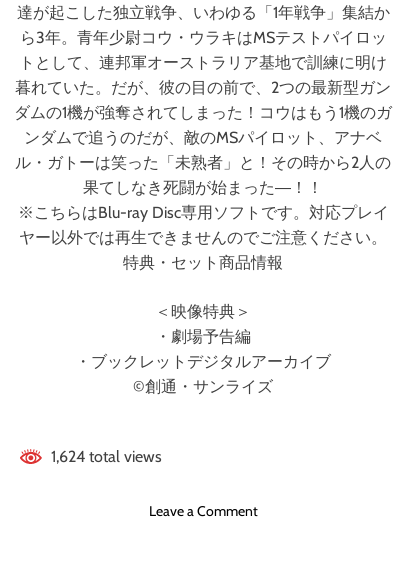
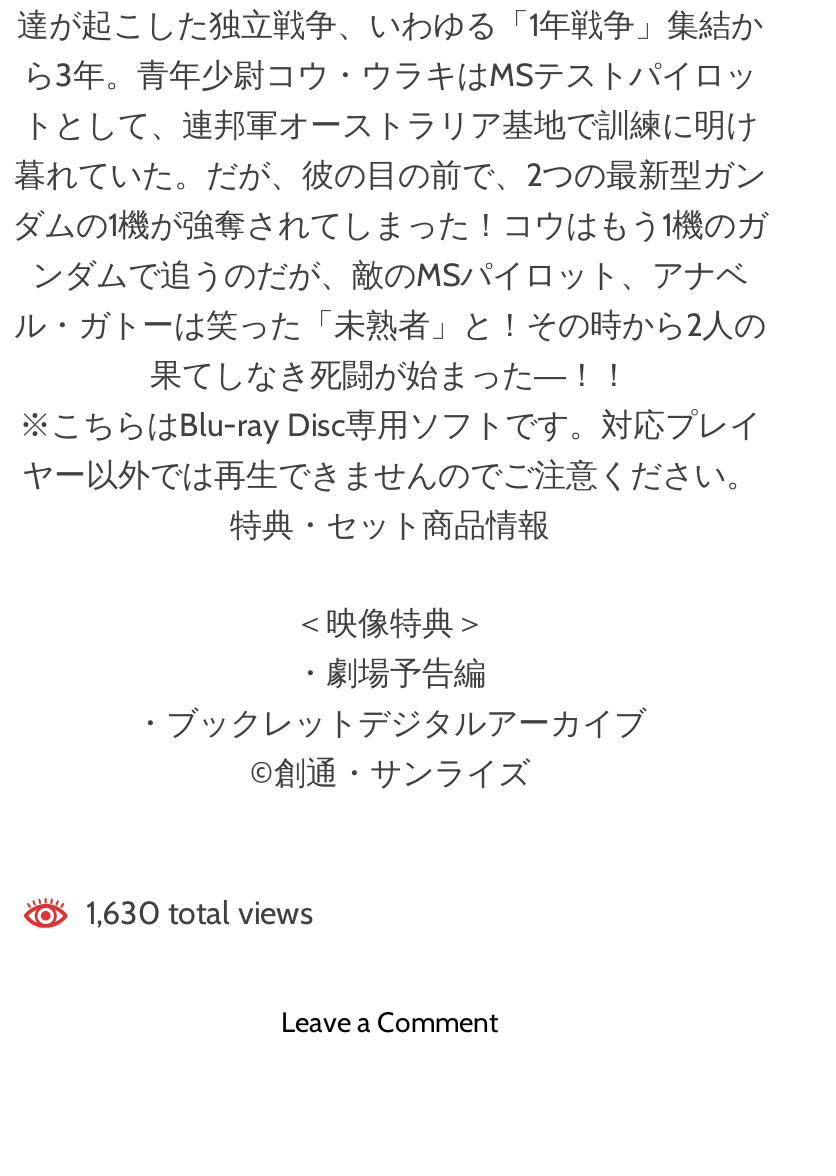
[43,447,162,466] 1,624 total views -> [70,894,314,932] 1,630 total views

